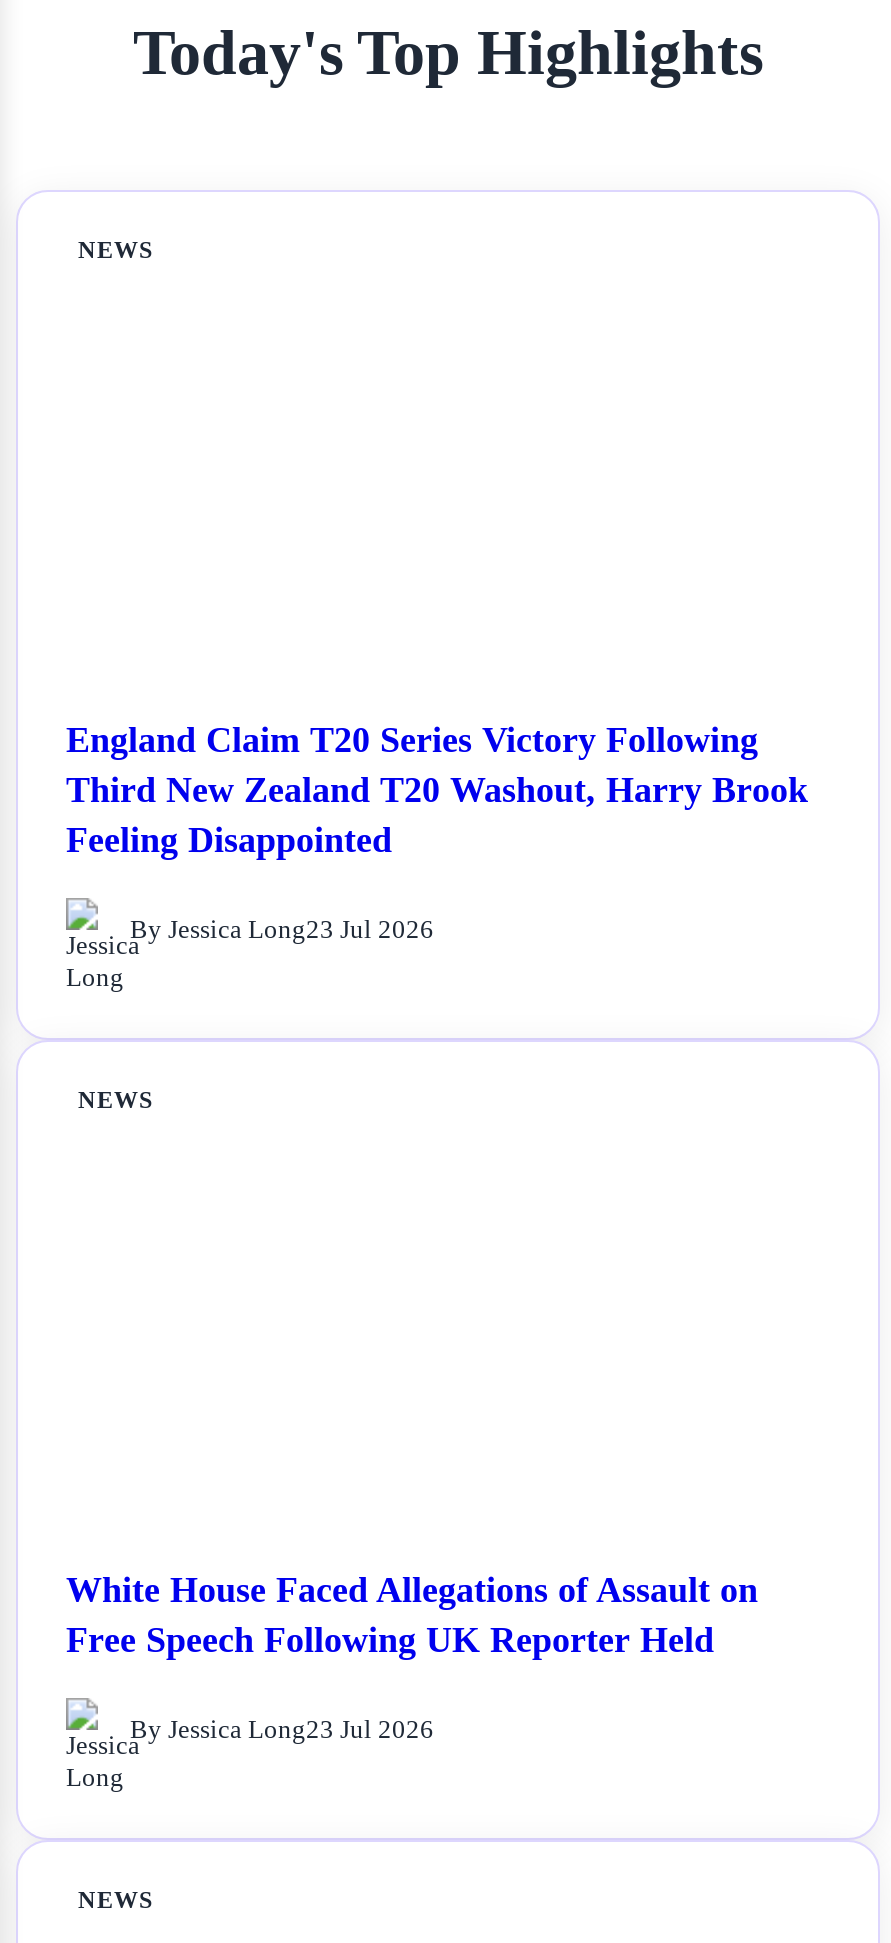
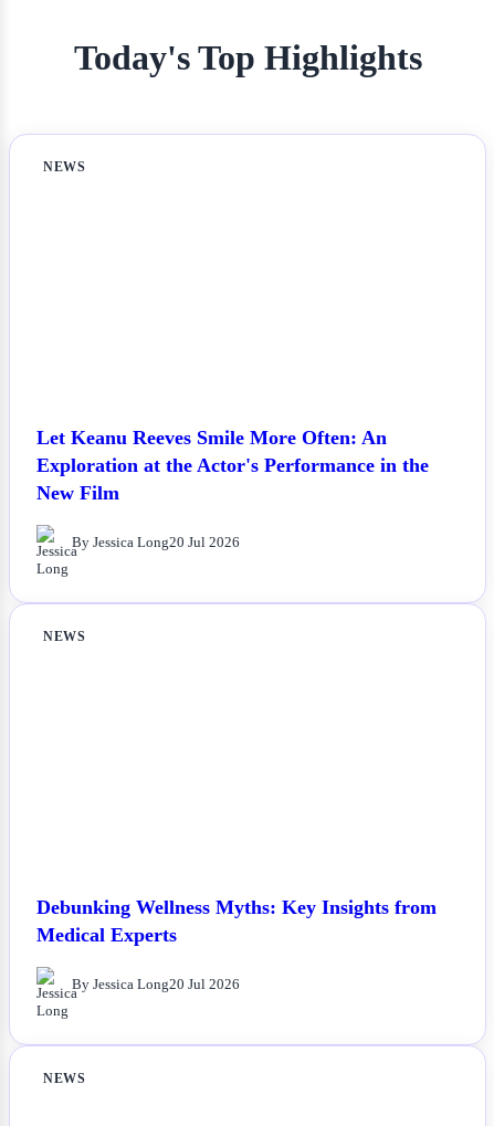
[66,720,808,860] England Claim T20 Series Victory Following | Third New Zealand T20 Washout, Harry Brook | Feeling Disappointed -> [36,426,429,504] Let Keanu Reeves Smile More Often: An | Exploration at the Actor's Performance in the | New Film
[130,914,434,944] By Jessica Long23 Jul 2026 -> [72,534,240,550] By Jessica Long20 Jul 2026
[66,1570,758,1660] White House Faced Allegations of Assault on | Free Speech Following UK Reporter Held -> [36,896,437,946] Debunking Wellness Myths: Key Insights from | Medical Experts
[130,1714,434,1744] By Jessica Long23 Jul 2026 -> [72,976,240,992] By Jessica Long20 Jul 2026

